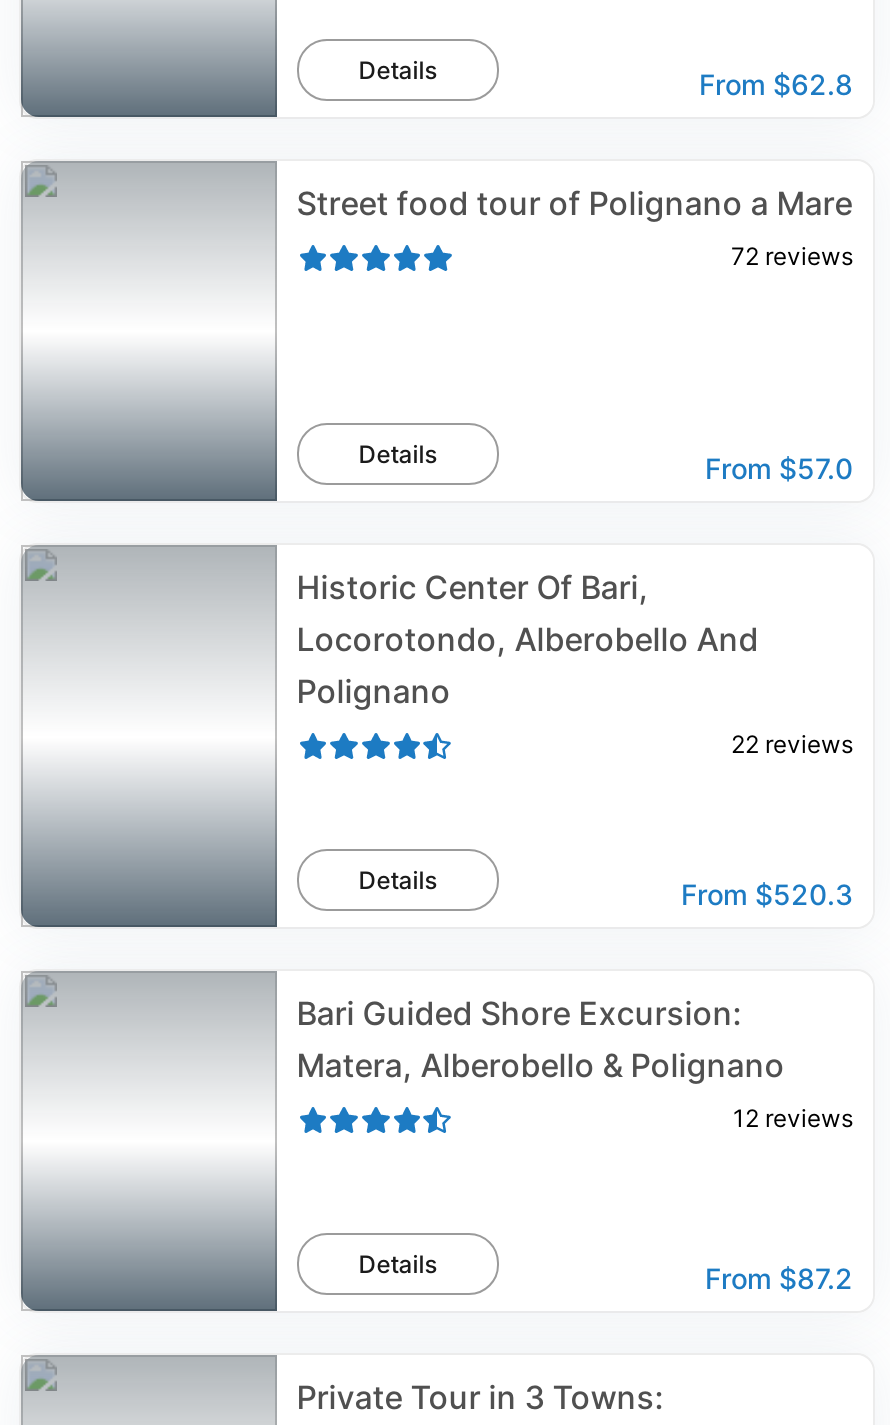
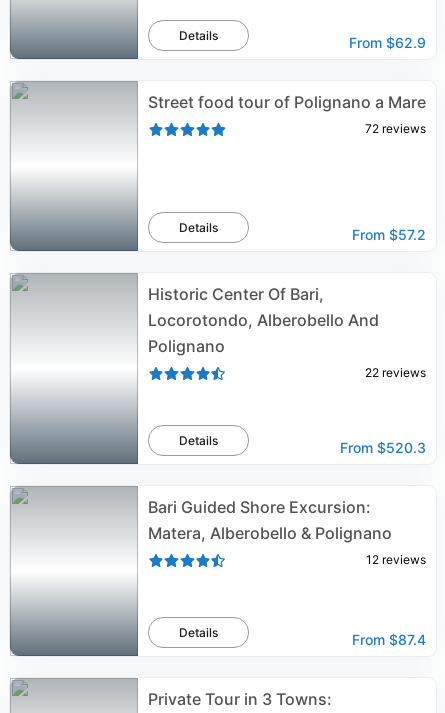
[699,67,853,101] From $62.8 -> [349,34,426,51] From $62.9
[705,451,853,485] From $57.0 -> [352,226,426,243] From $57.2
[705,1261,853,1295] From $87.2 -> [352,631,426,648] From $87.4

